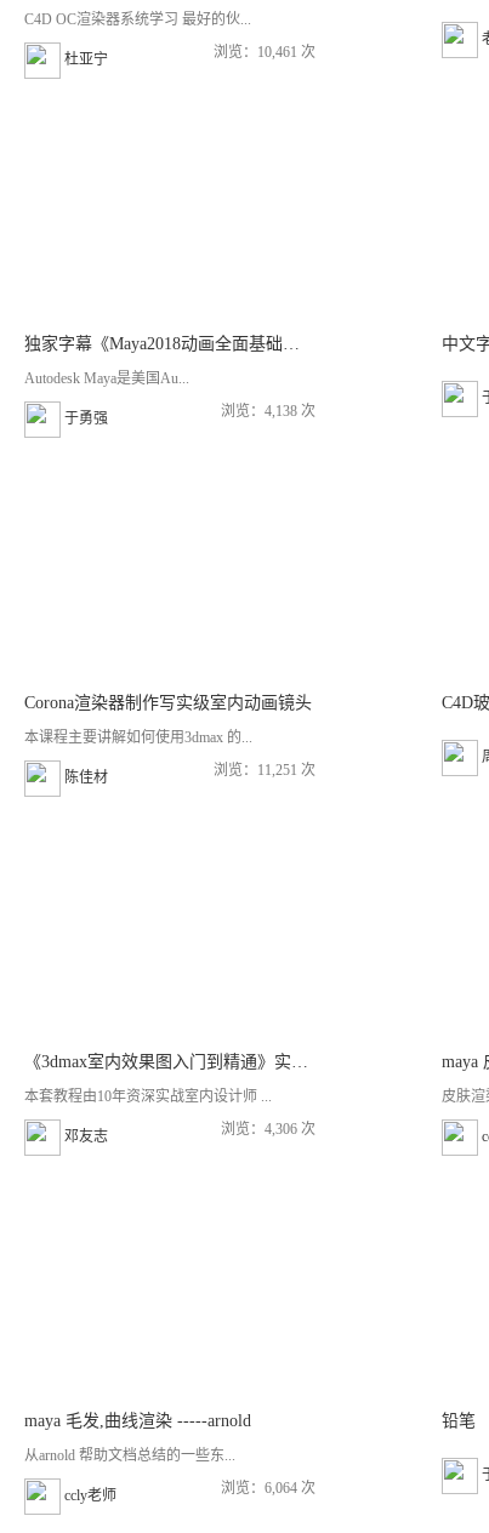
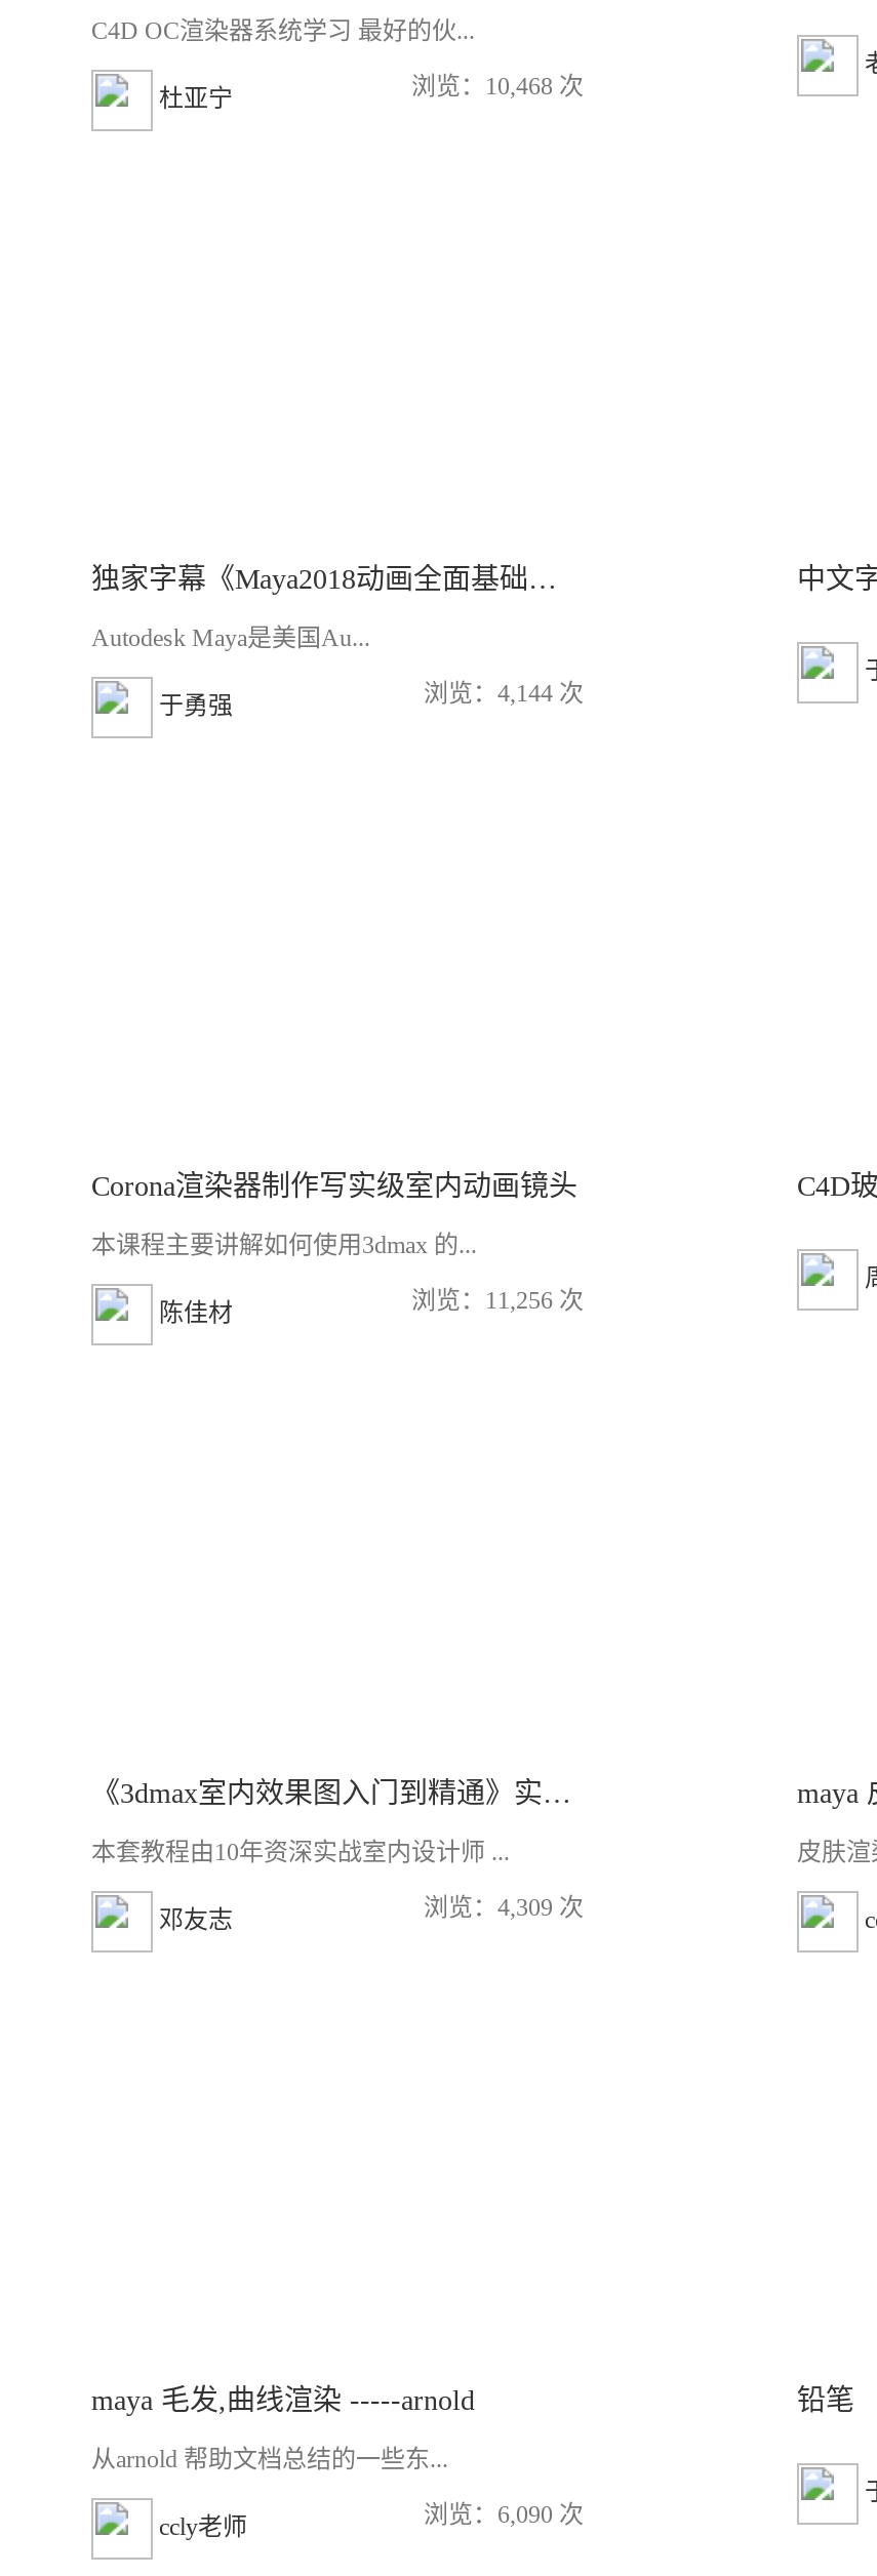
[214,44,315,61] 浏览：10,461 次 -> [411,72,584,100] 浏览：10,468 次
[221,403,315,420] 浏览：4,138 次 -> [424,679,584,708] 浏览：4,144 次
[214,762,315,779] 浏览：11,251 次 -> [411,1286,584,1315] 浏览：11,256 次
[221,1121,315,1138] 浏览：4,306 次 -> [424,1893,584,1922] 浏览：4,309 次
[221,1480,315,1497] 浏览：6,064 次 -> [424,2500,584,2529] 浏览：6,090 次

